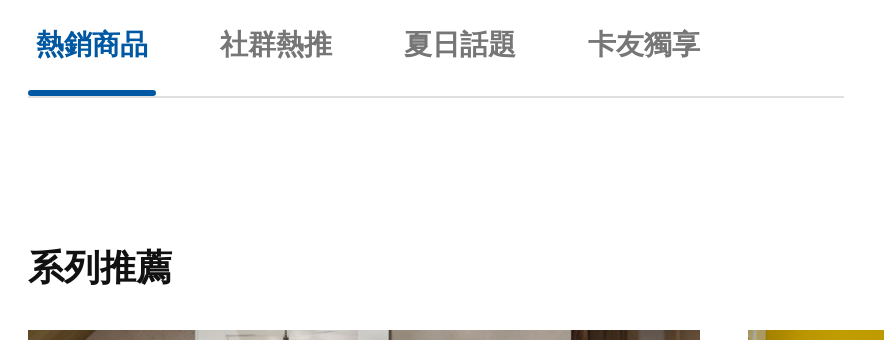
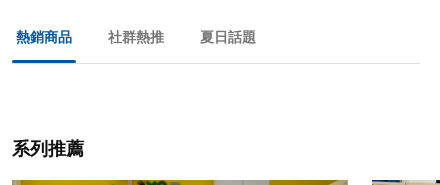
[588,23,700,61] 卡友獨享 -> none

